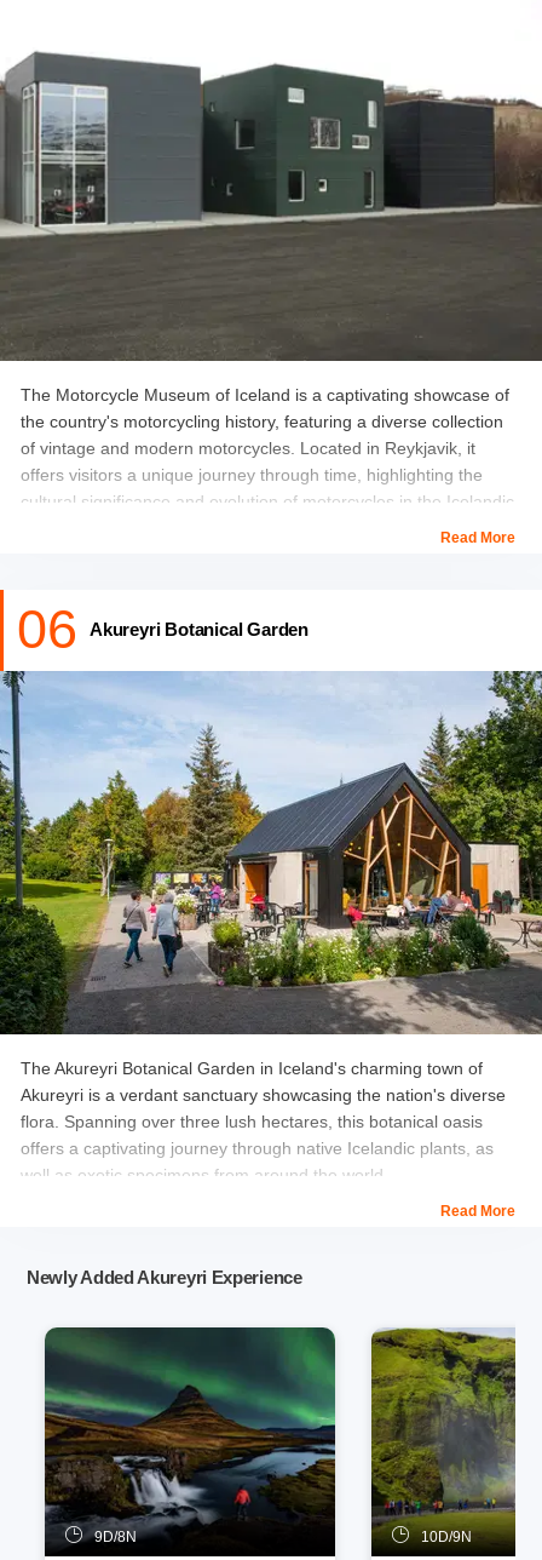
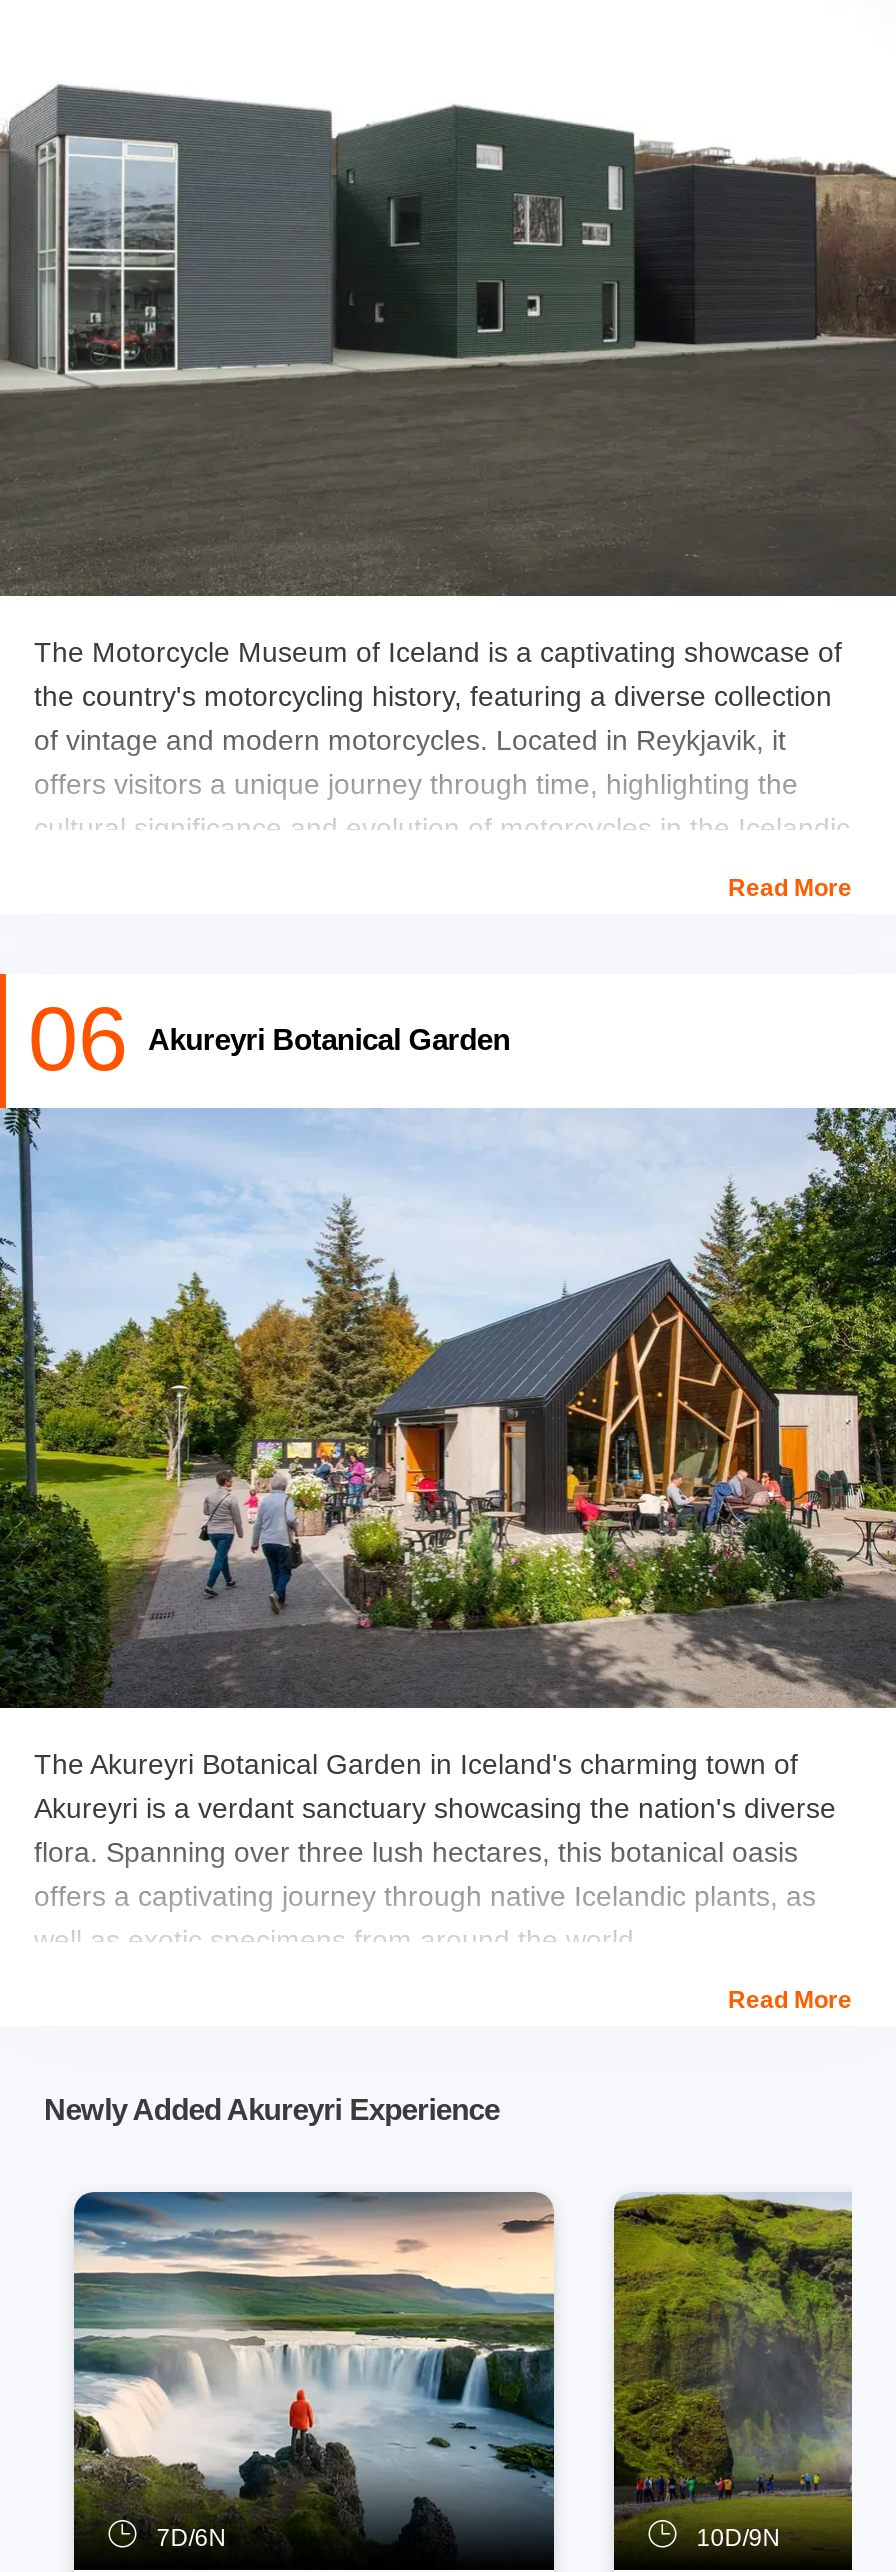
[44,1326,336,1545] [image] | 9D/8N -> [72,2192,556,2552] [image] | 7D/6N

